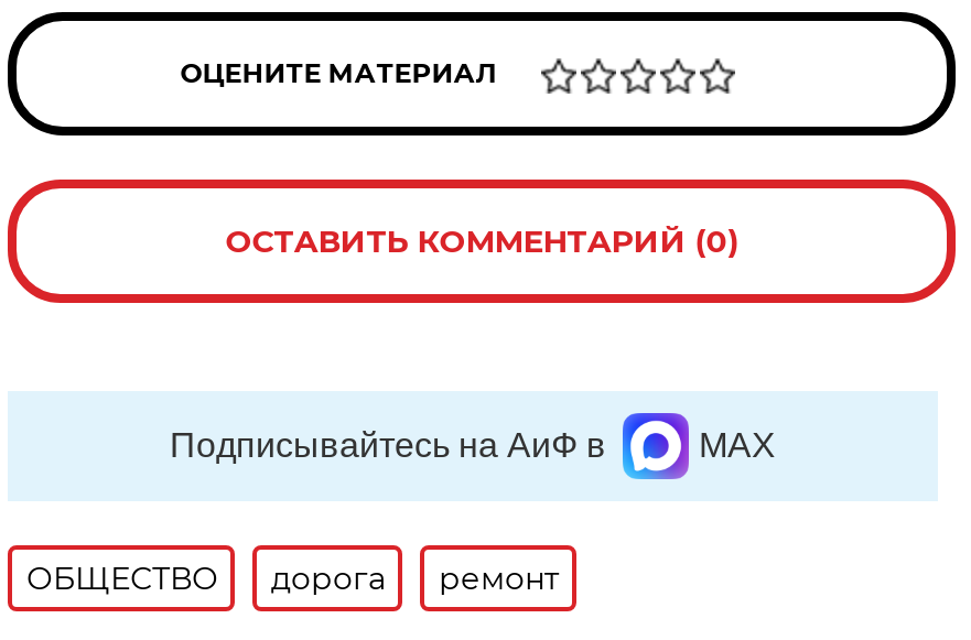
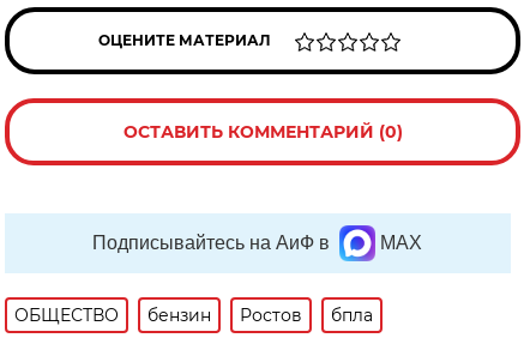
[271,558,560,598] дорога | ремонт -> [148,304,373,326] бензин | Ростов | бпла

